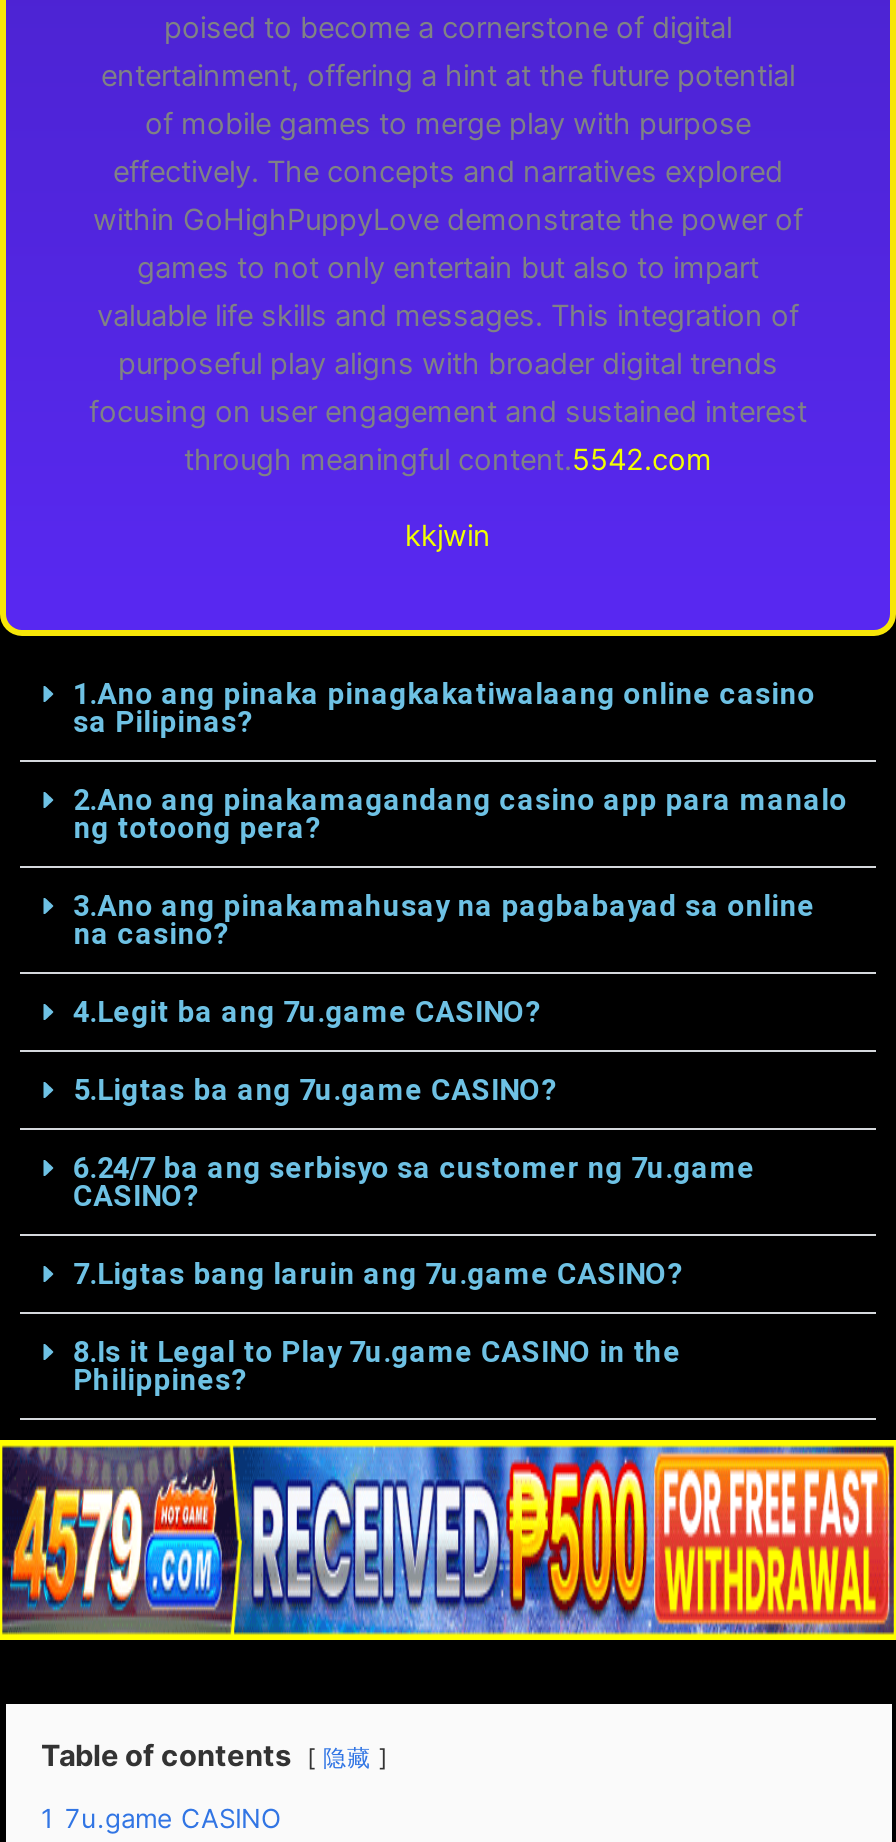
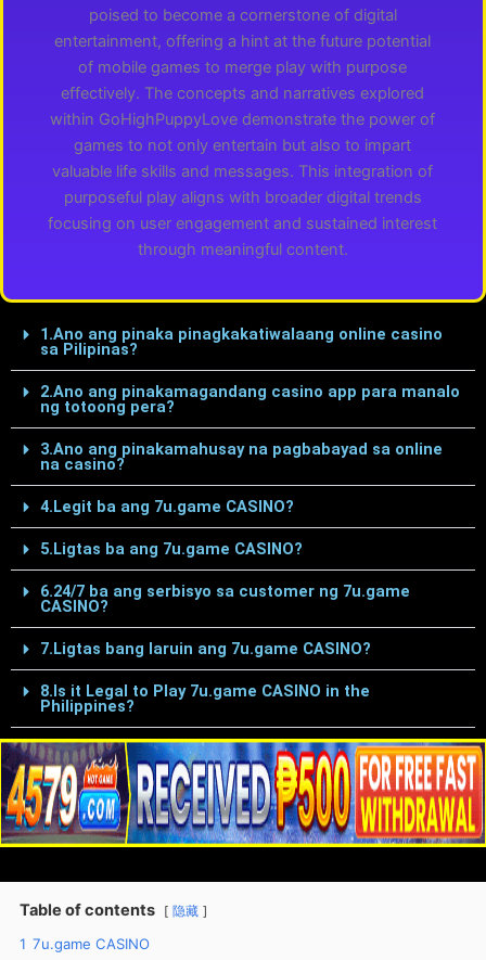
[184,441,712,554] through meaningful content.5542.com | kkjwin -> [138,239,348,259] through meaningful content.

